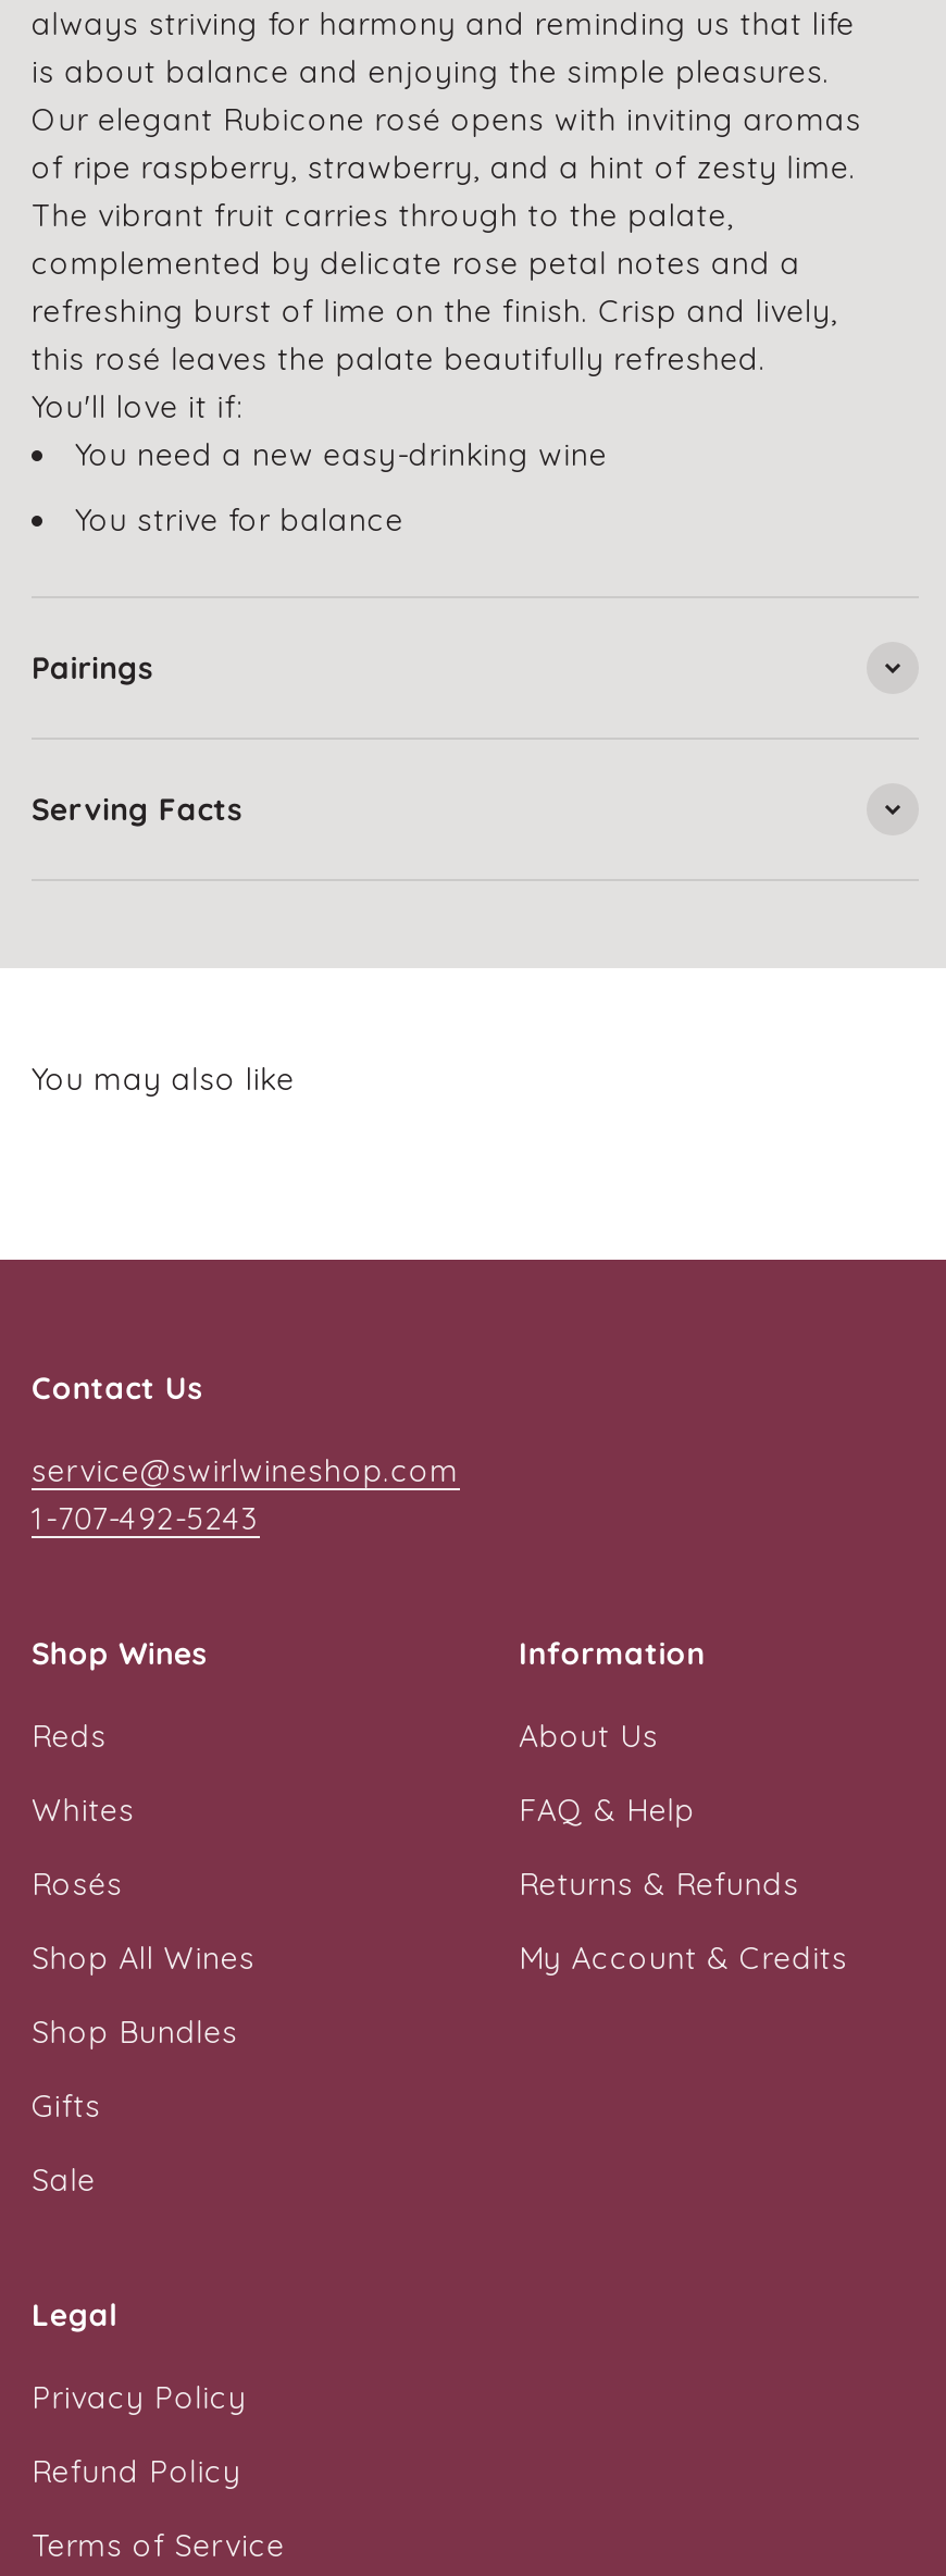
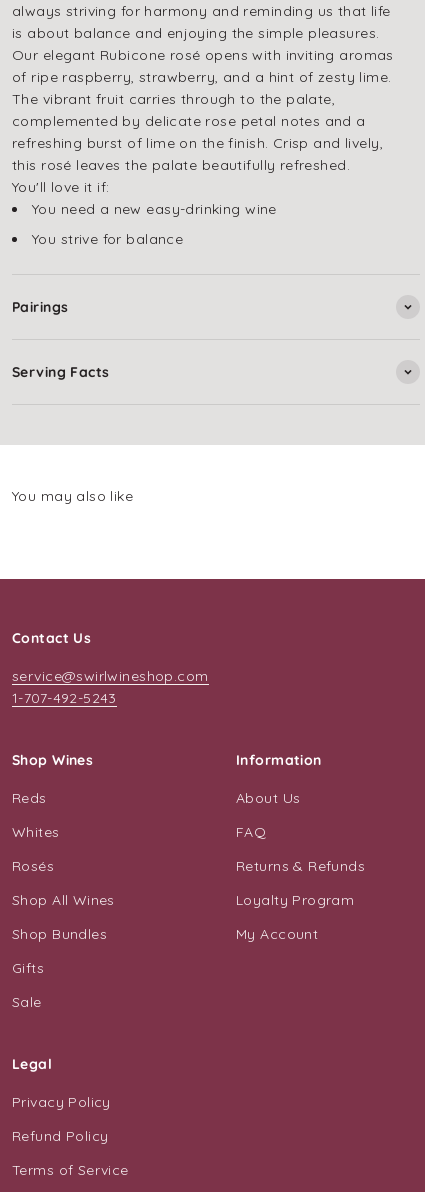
[519,1791,695,1831] FAQ & Help -> [236,823,266,841] FAQ
[519,1939,848,1979] My Account & Credits -> [236,891,354,943] Loyalty Program | My Account

